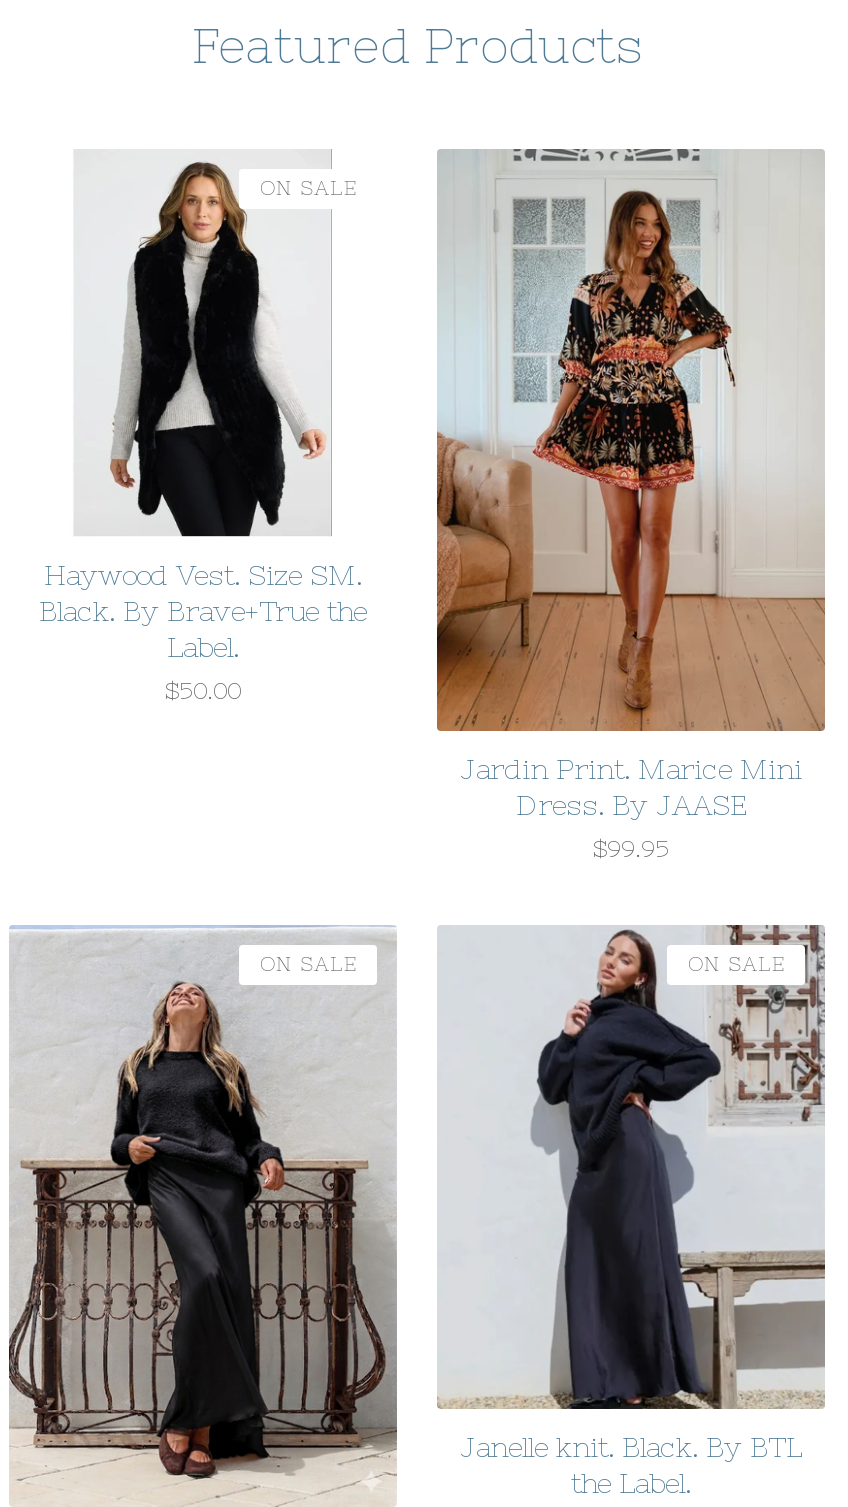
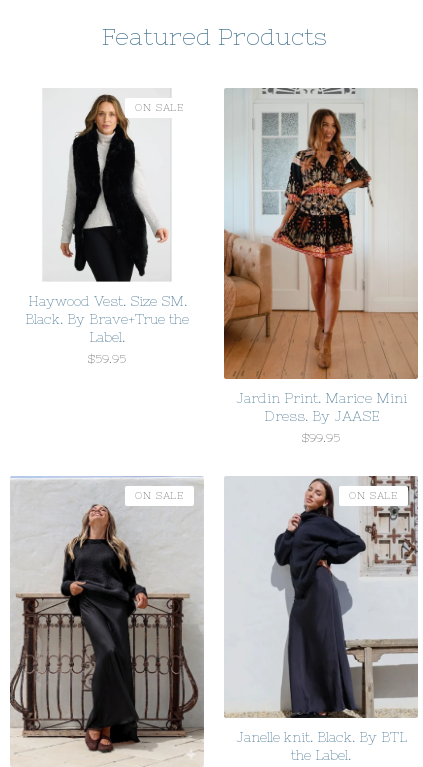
[165,677,241,705] $50.00 -> [88,352,126,366] $59.95

